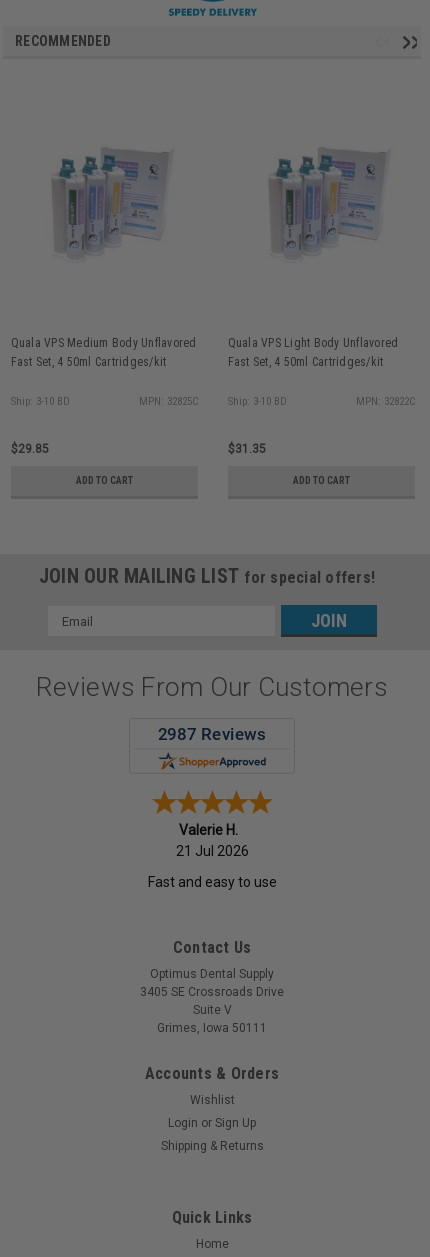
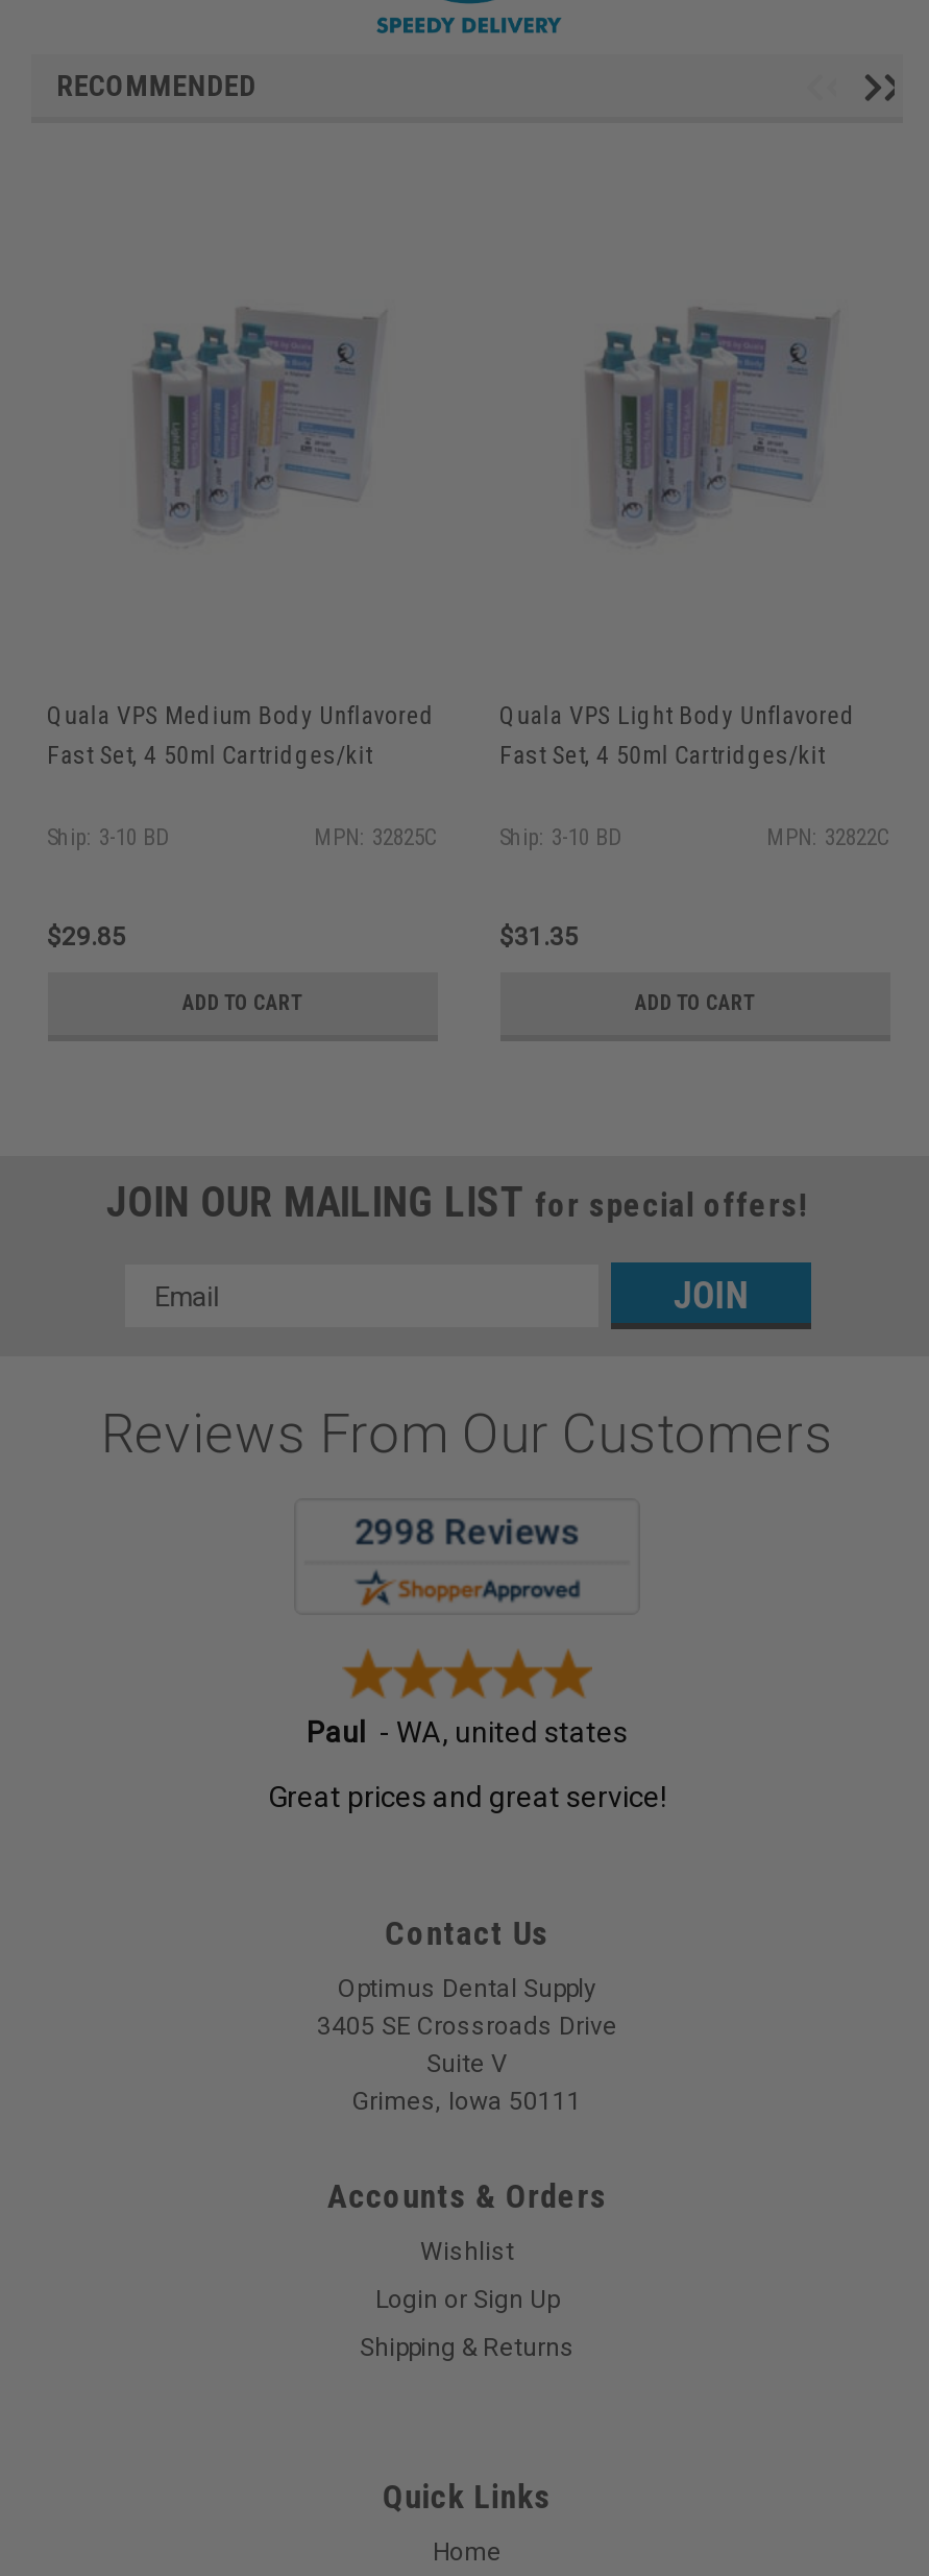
[175,822,248,859] Valerie H. | 21 Jul 2026 -> [307,1715,628,1748] Paul - WA, united states
[147,874,276,890] Fast and easy to use -> [268,1780,666,1813] Great prices and great service!

